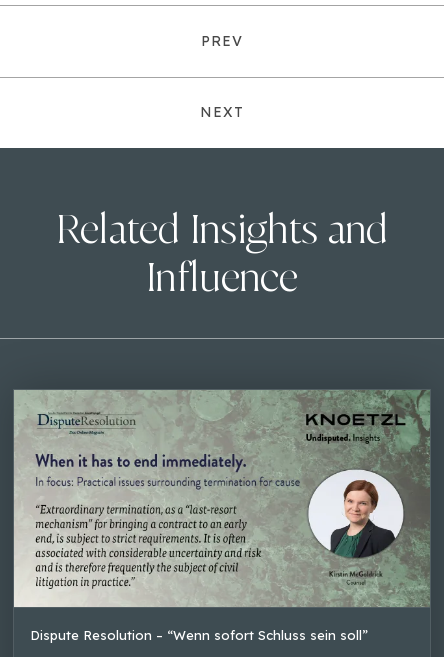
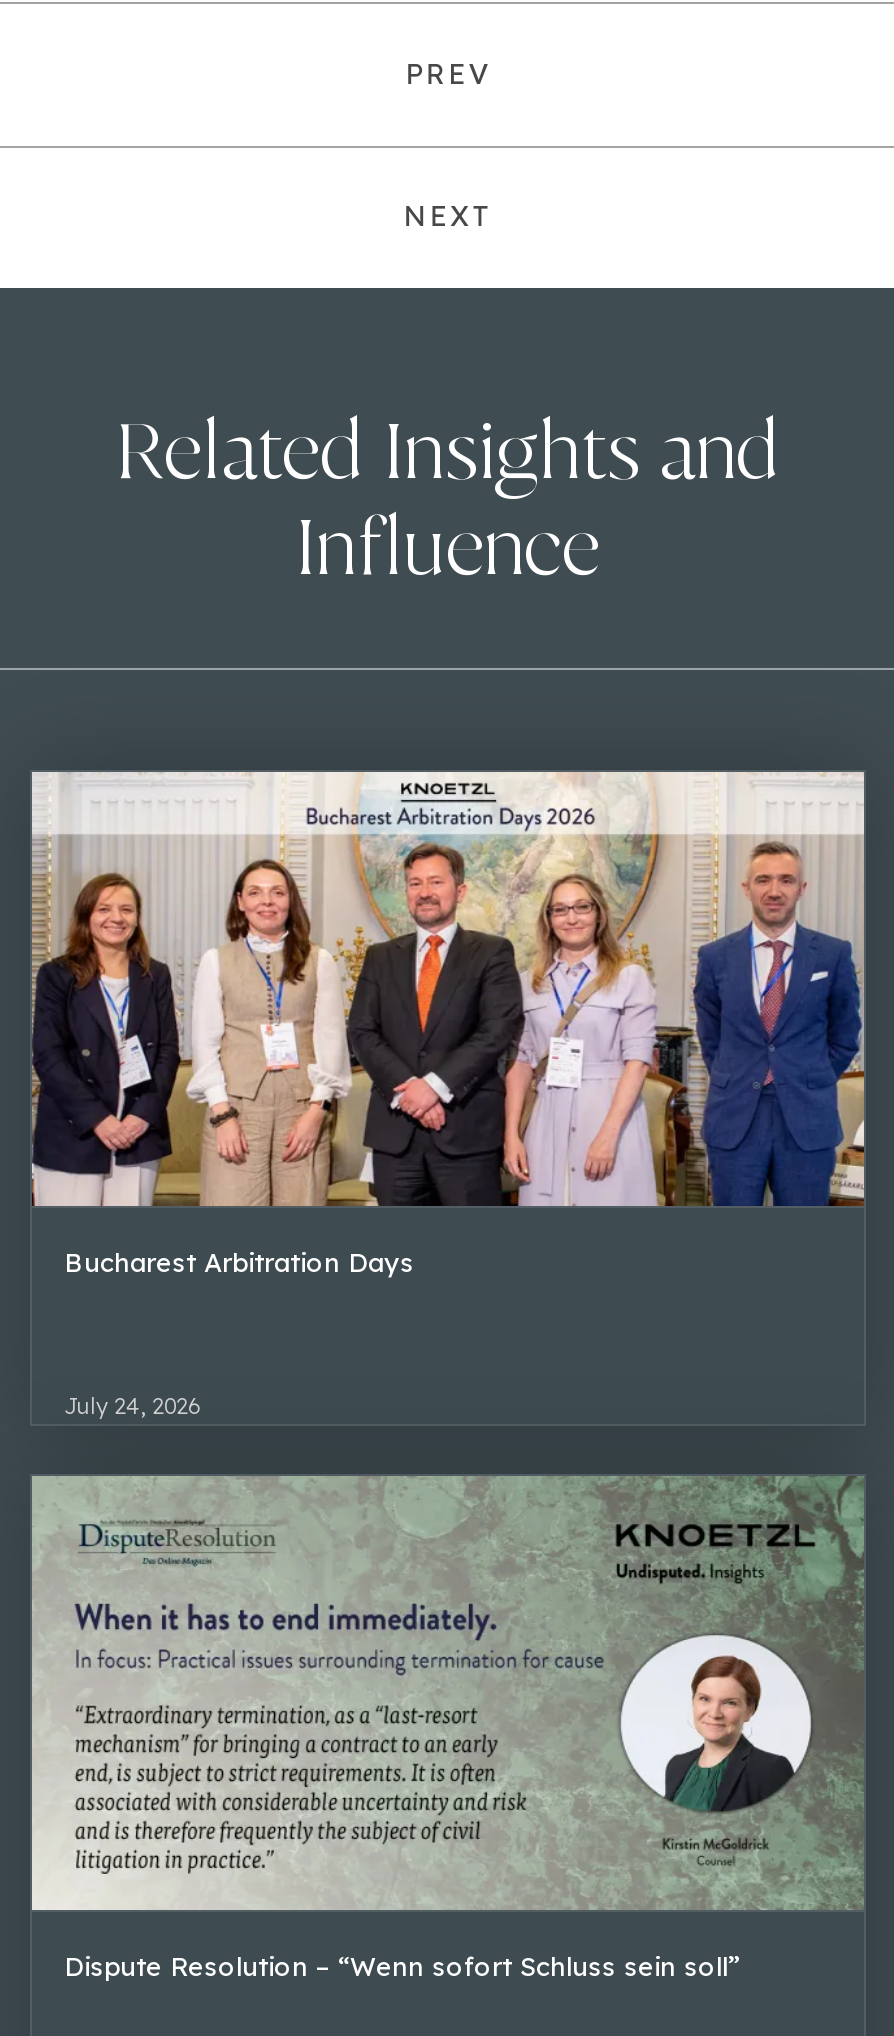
none -> [32,770,866,1278] [image] | Bucharest Arbitration Days
none -> [64,1392,198,1420] July 24, 2026

